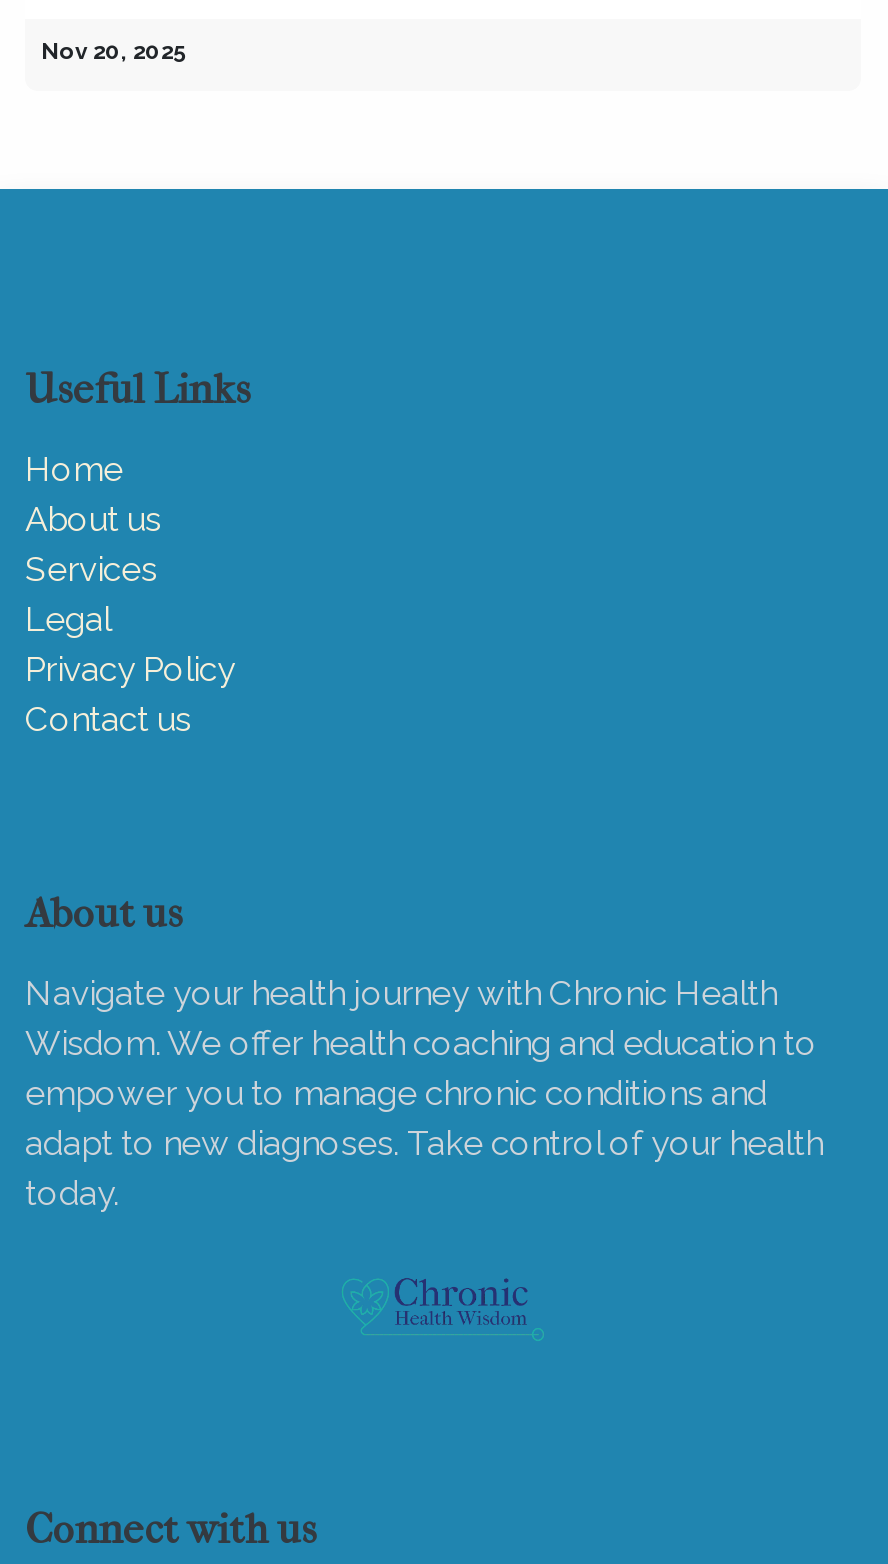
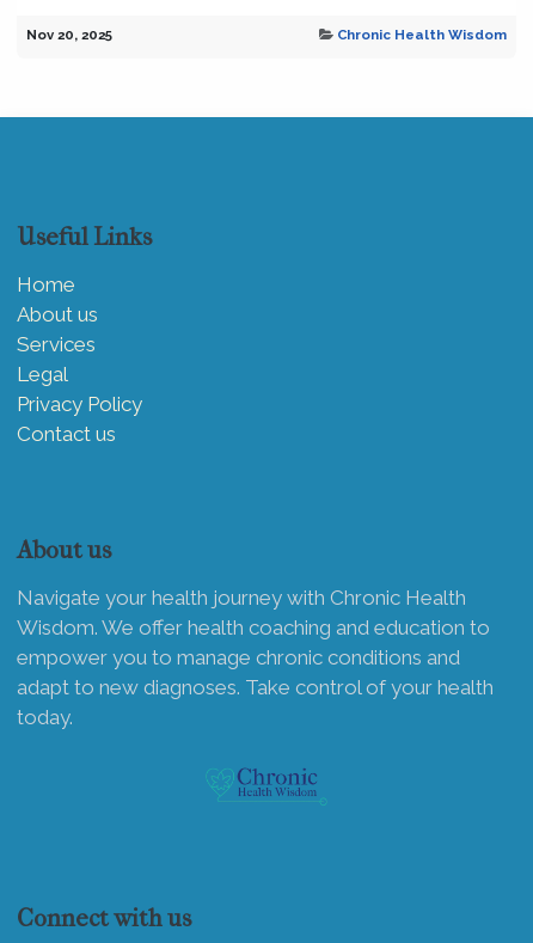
none -> [337,27,507,43] Chronic Health Wisdom

